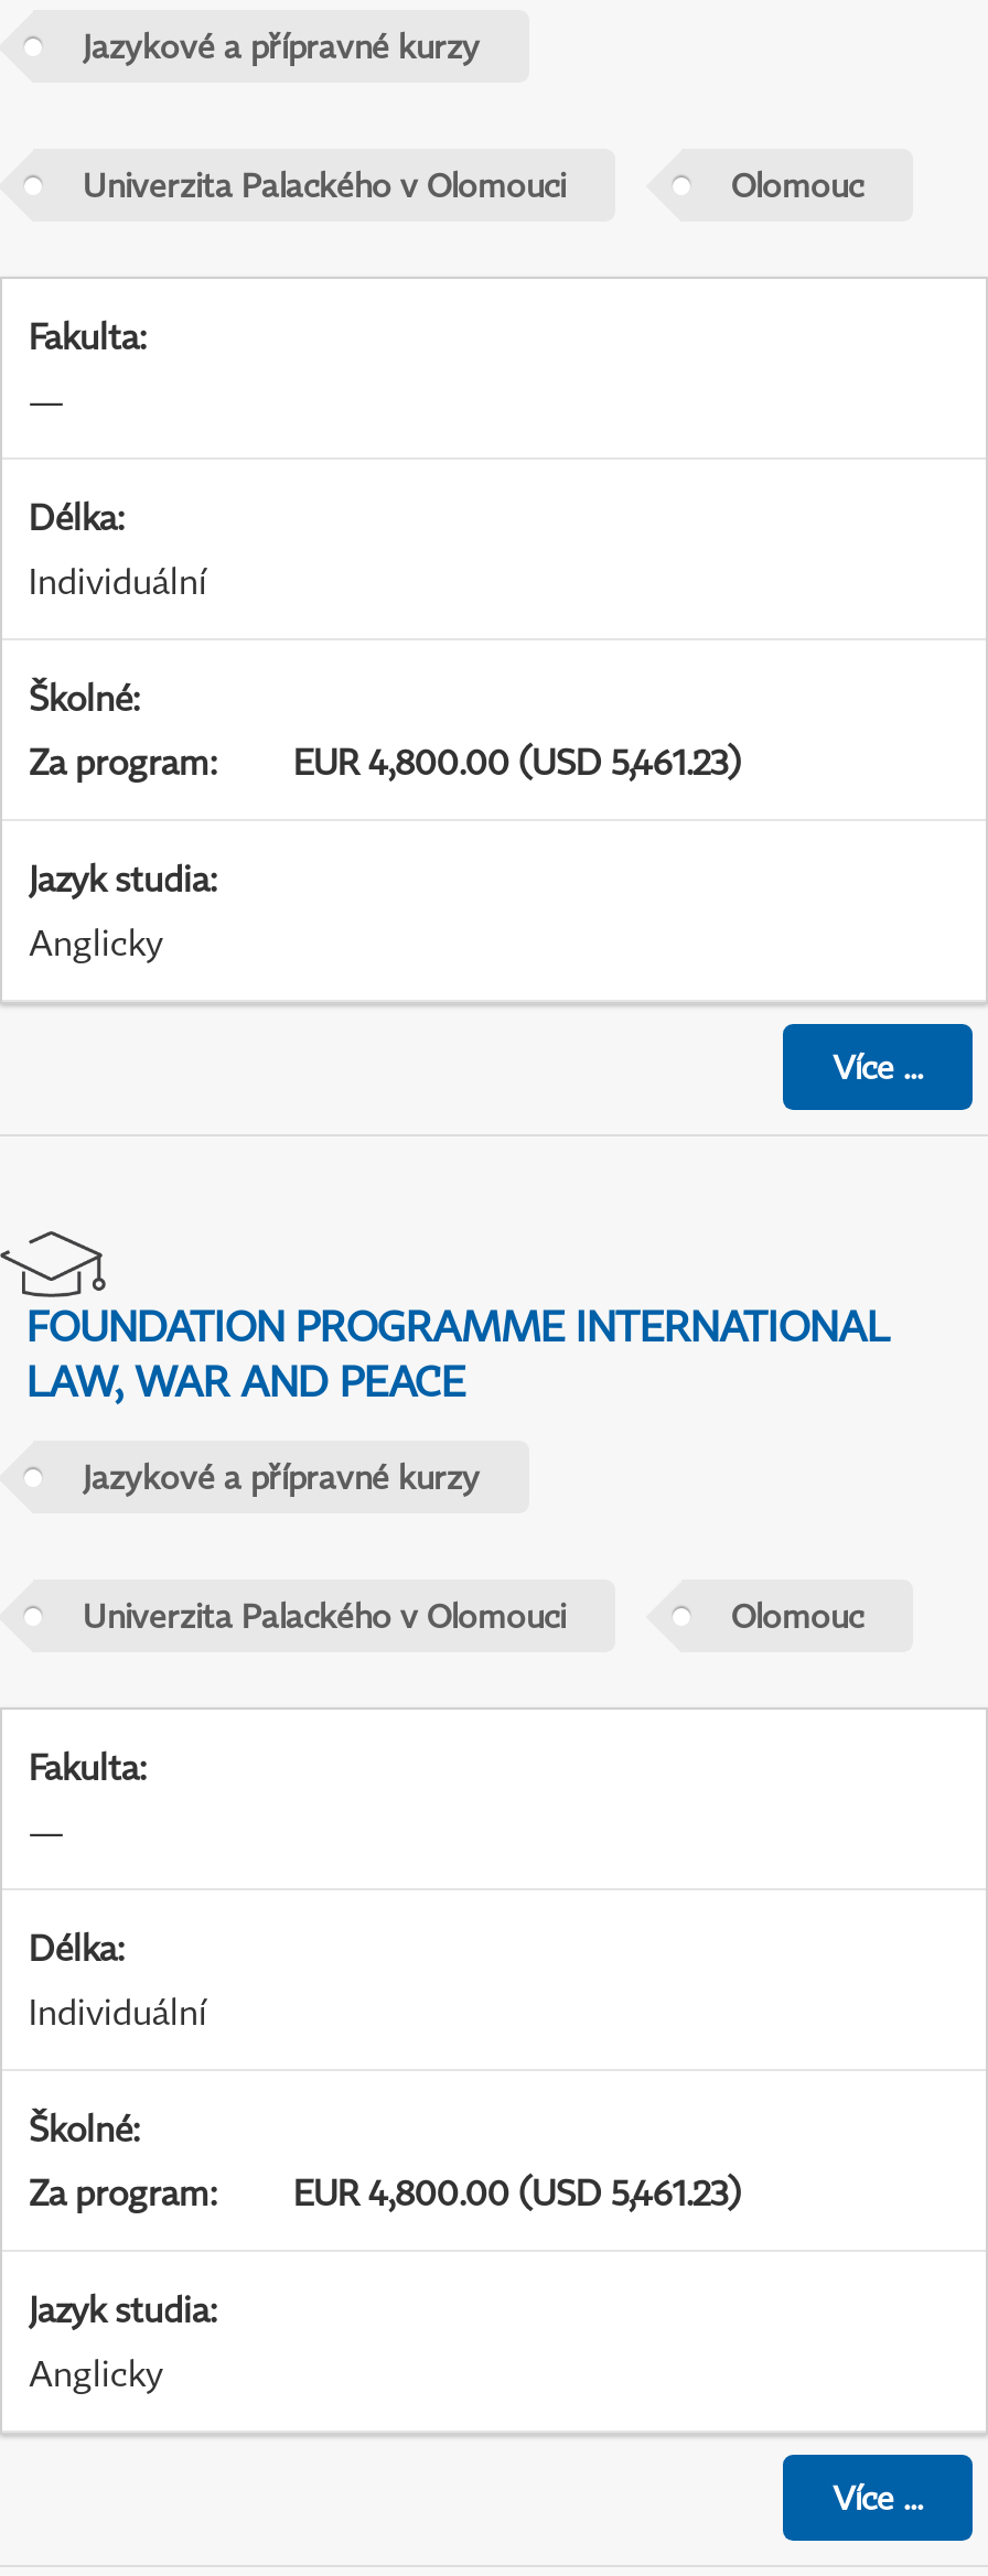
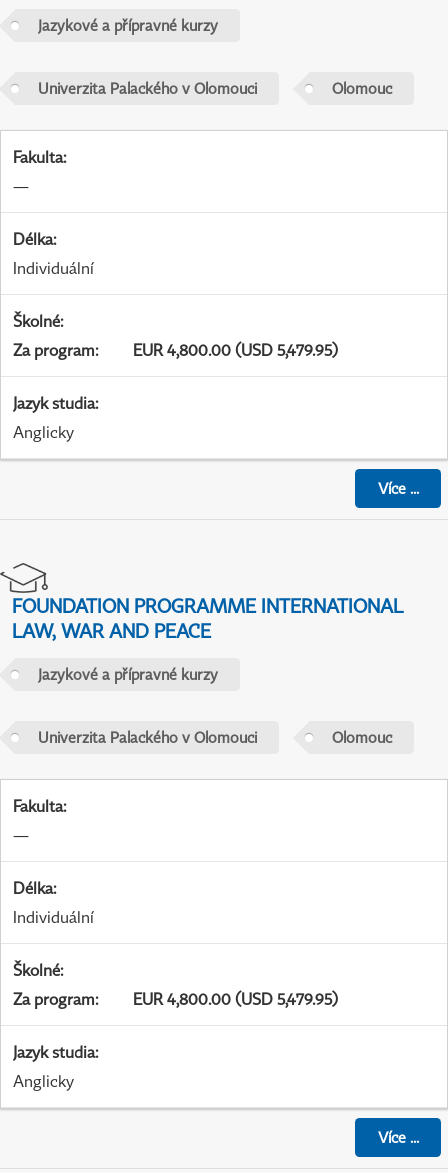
[29,740,741,784] Za program: EUR 4,800.00 (USD 5,461.23) -> [13,340,338,360] Za program: EUR 4,800.00 (USD 5,479.95)
[29,2171,741,2215] Za program: EUR 4,800.00 (USD 5,461.23) -> [13,989,338,1009] Za program: EUR 4,800.00 (USD 5,479.95)

